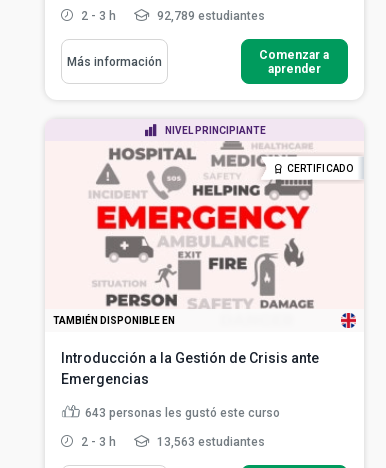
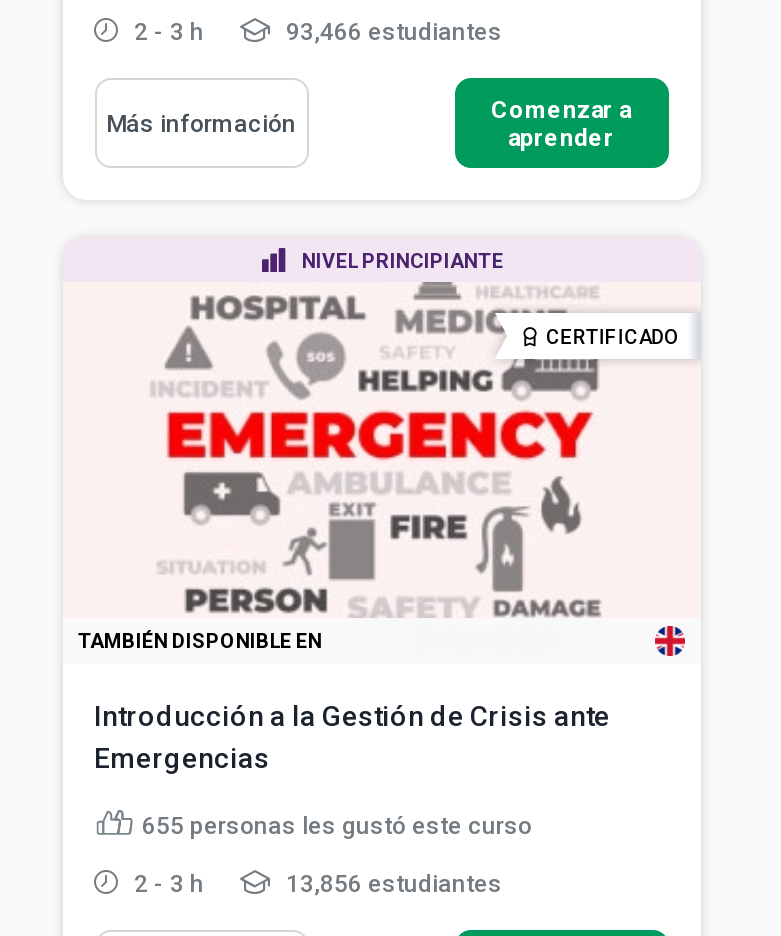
[153,9,264,23] 92,789 estudiantes -> [280,18,502,46] 93,466 estudiantes
[84,406,279,420] 643 personas les gustó este curso -> [142,812,532,840] 655 personas les gustó este curso
[153,434,264,448] 13,563 estudiantes -> [280,869,502,897] 13,856 estudiantes

